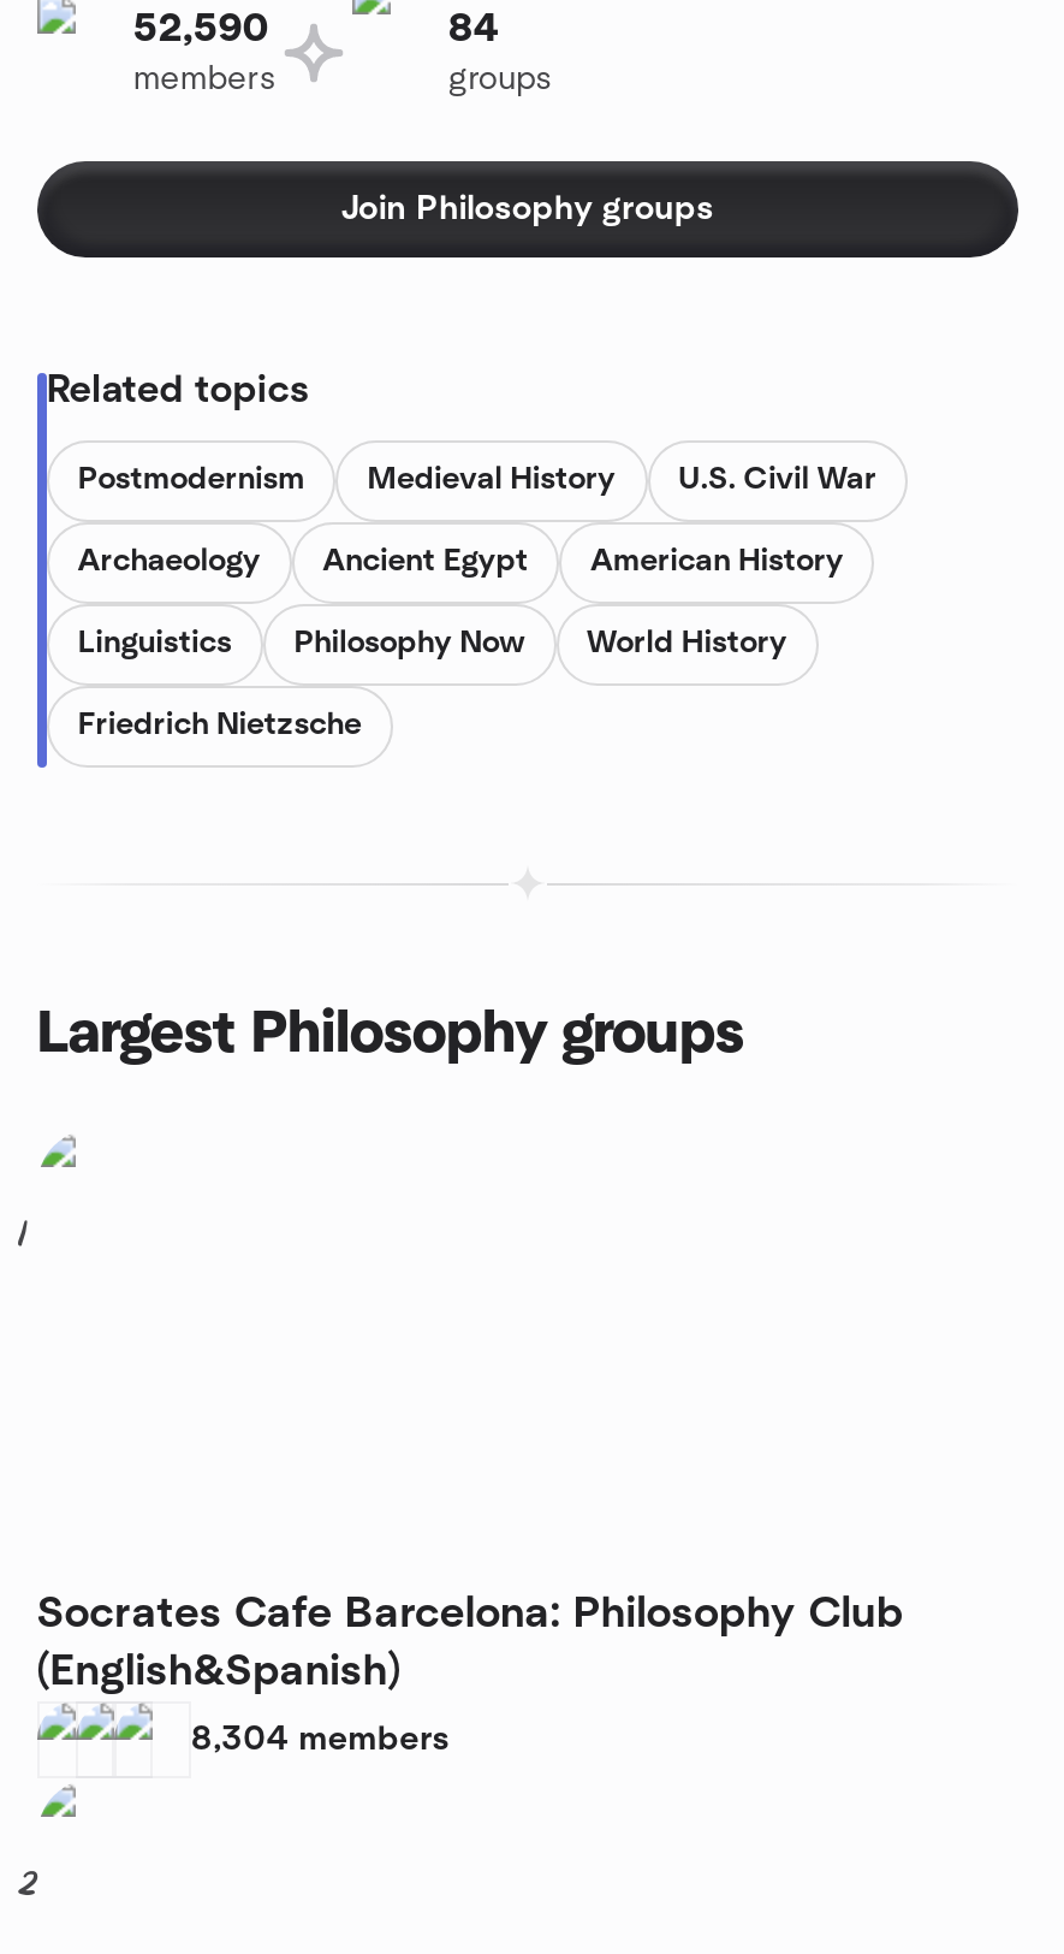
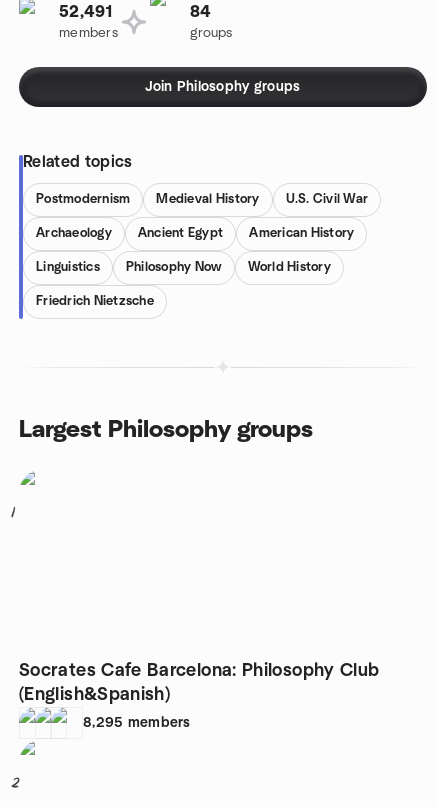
[133,10,268,48] 52,590 -> [59,4,112,20] 52,491
[191,1723,450,1757] 8,304 members -> [83,716,191,730] 8,295 members

